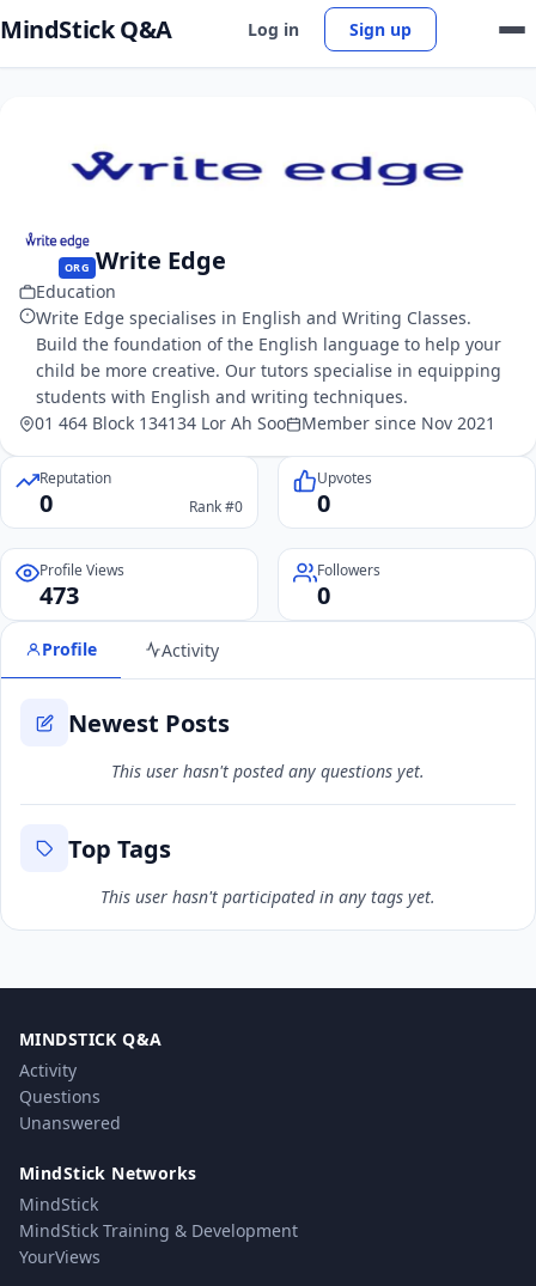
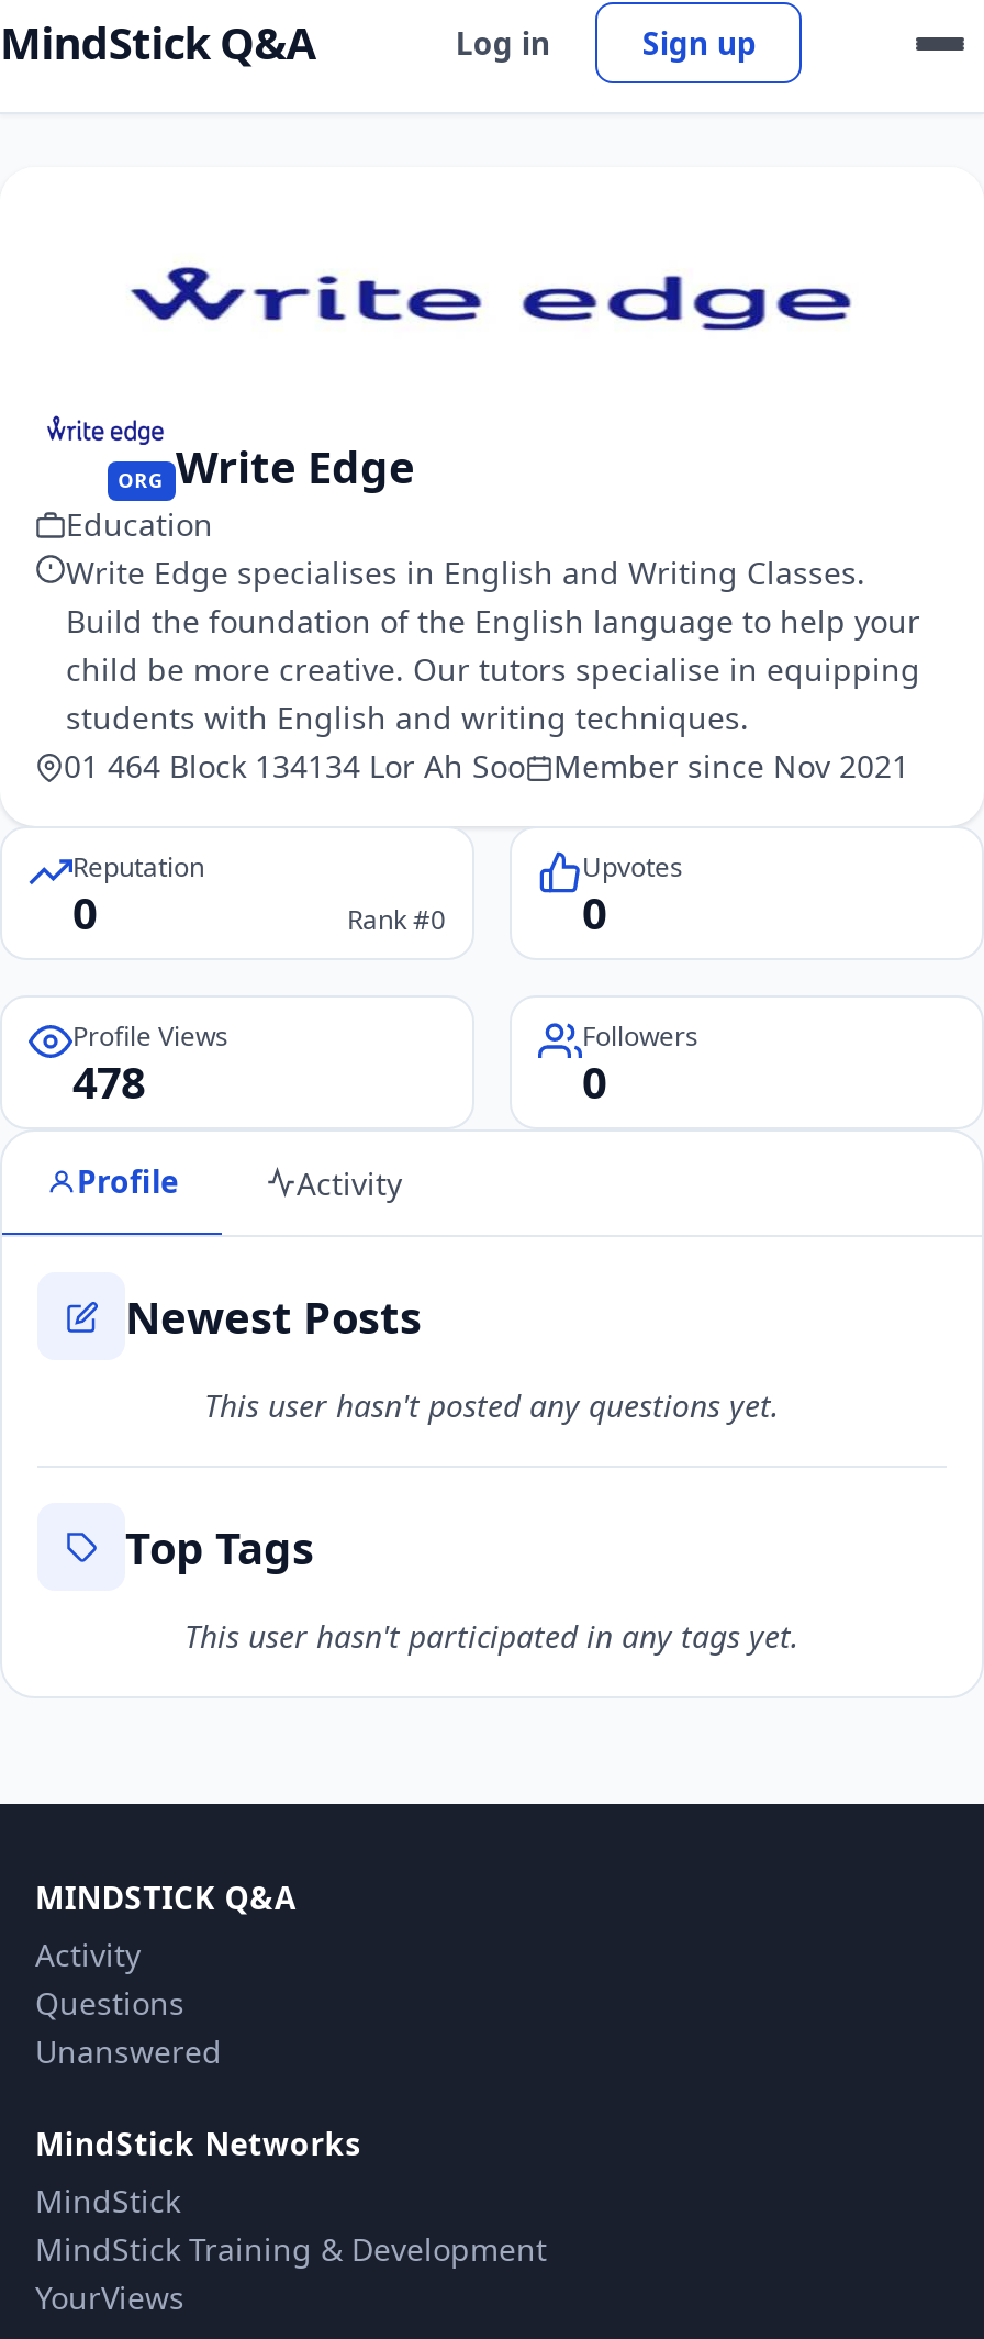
[39,579,79,611] 473 -> [72,1052,145,1112] 478

